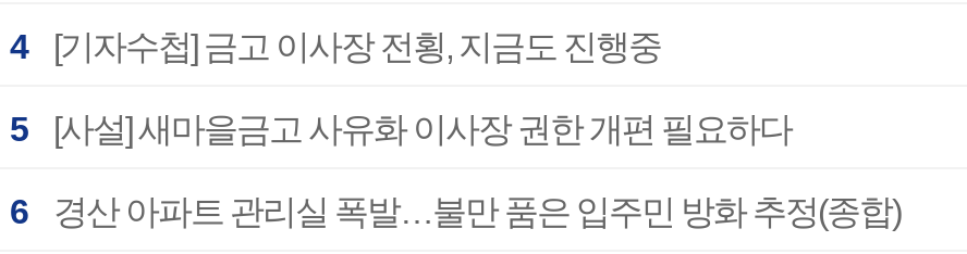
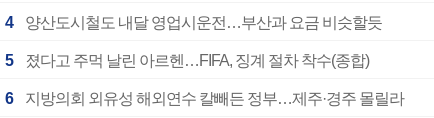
[53,28,661,65] [기자수첩] 금고 이사장 전횡, 지금도 진행중 -> [25,14,382,31] 양산도시철도 내달 영업시운전…부산과 요금 비슷할듯
[53,111,792,148] [사설] 새마을금고 사유화 이사장 권한 개편 필요하다 -> [25,52,369,69] 졌다고 주먹 날린 아르헨…FIFA, 징계 절차 착수(종합)
[53,193,901,230] 경산 아파트 관리실 폭발…불만 품은 입주민 방화 추정(종합) -> [25,90,404,107] 지방의회 외유성 해외연수 칼빼든 정부…제주·경주 몰릴라

